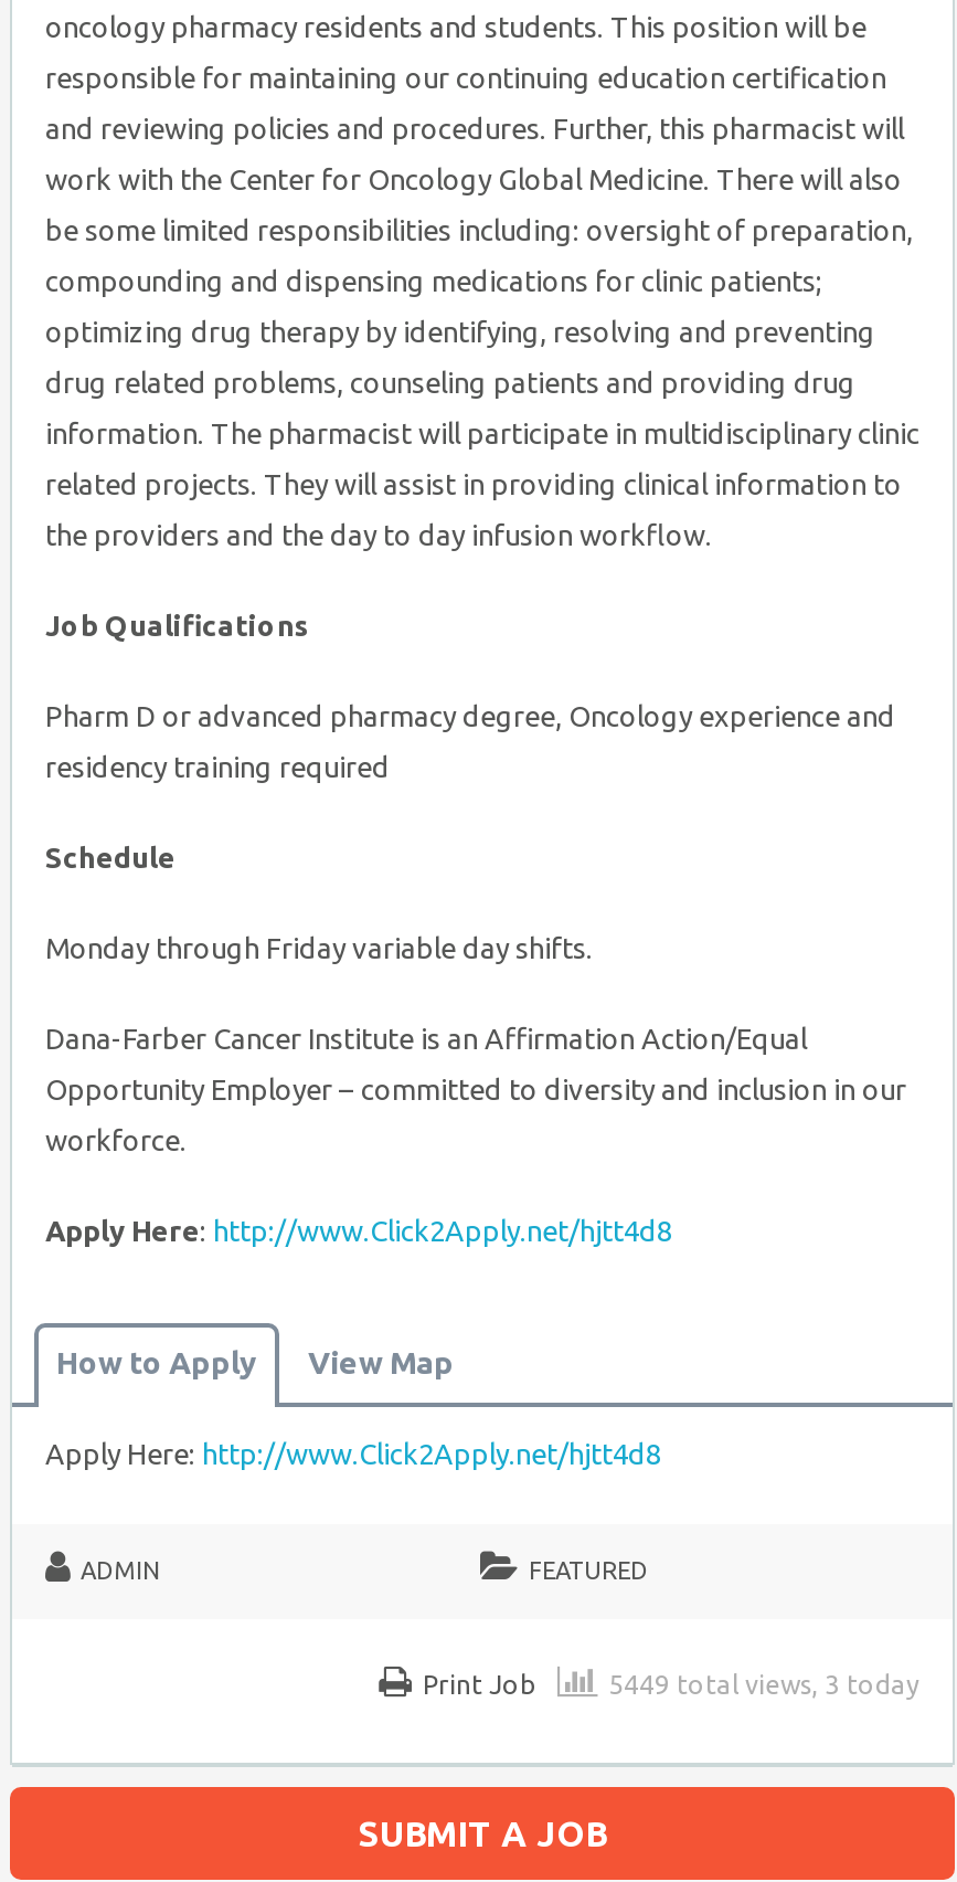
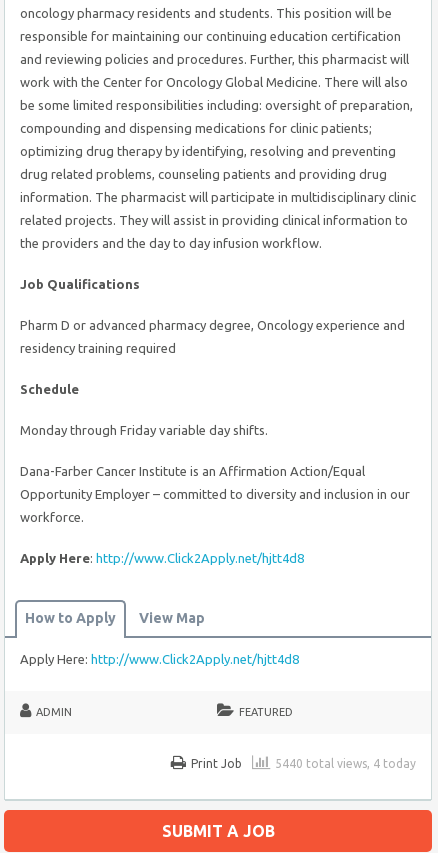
[608,1670,919,1699] 5449 total views, 3 today -> [275,757,416,770] 5440 total views, 4 today

